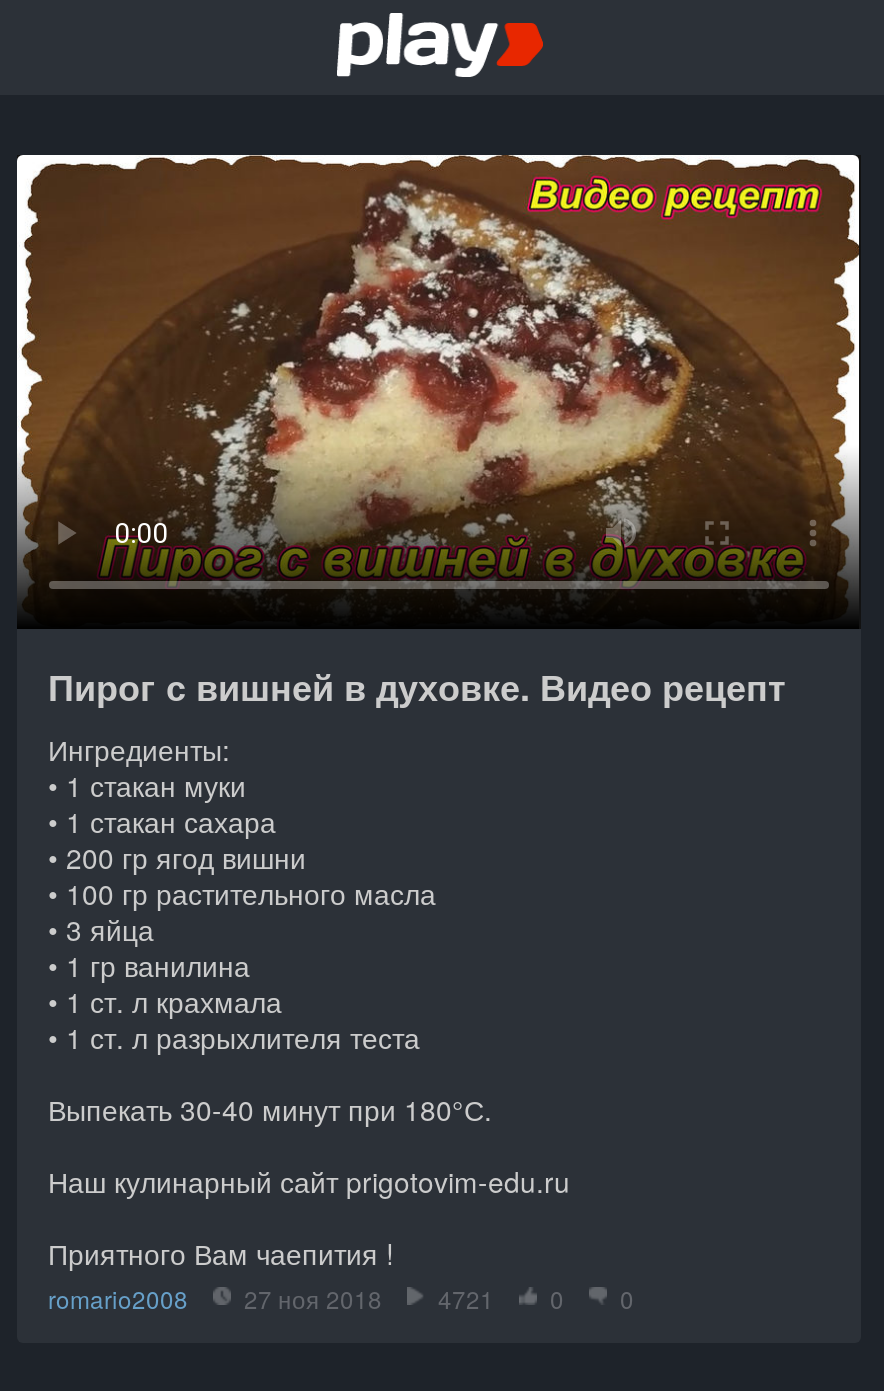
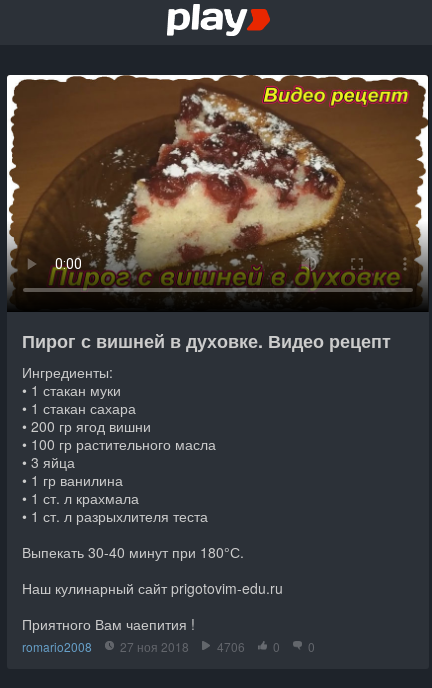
[48,1281,634,1315] romario2008 27 ноя 2018 4721 0 0 -> [22,638,315,655] romario2008 27 ноя 2018 4706 0 0

